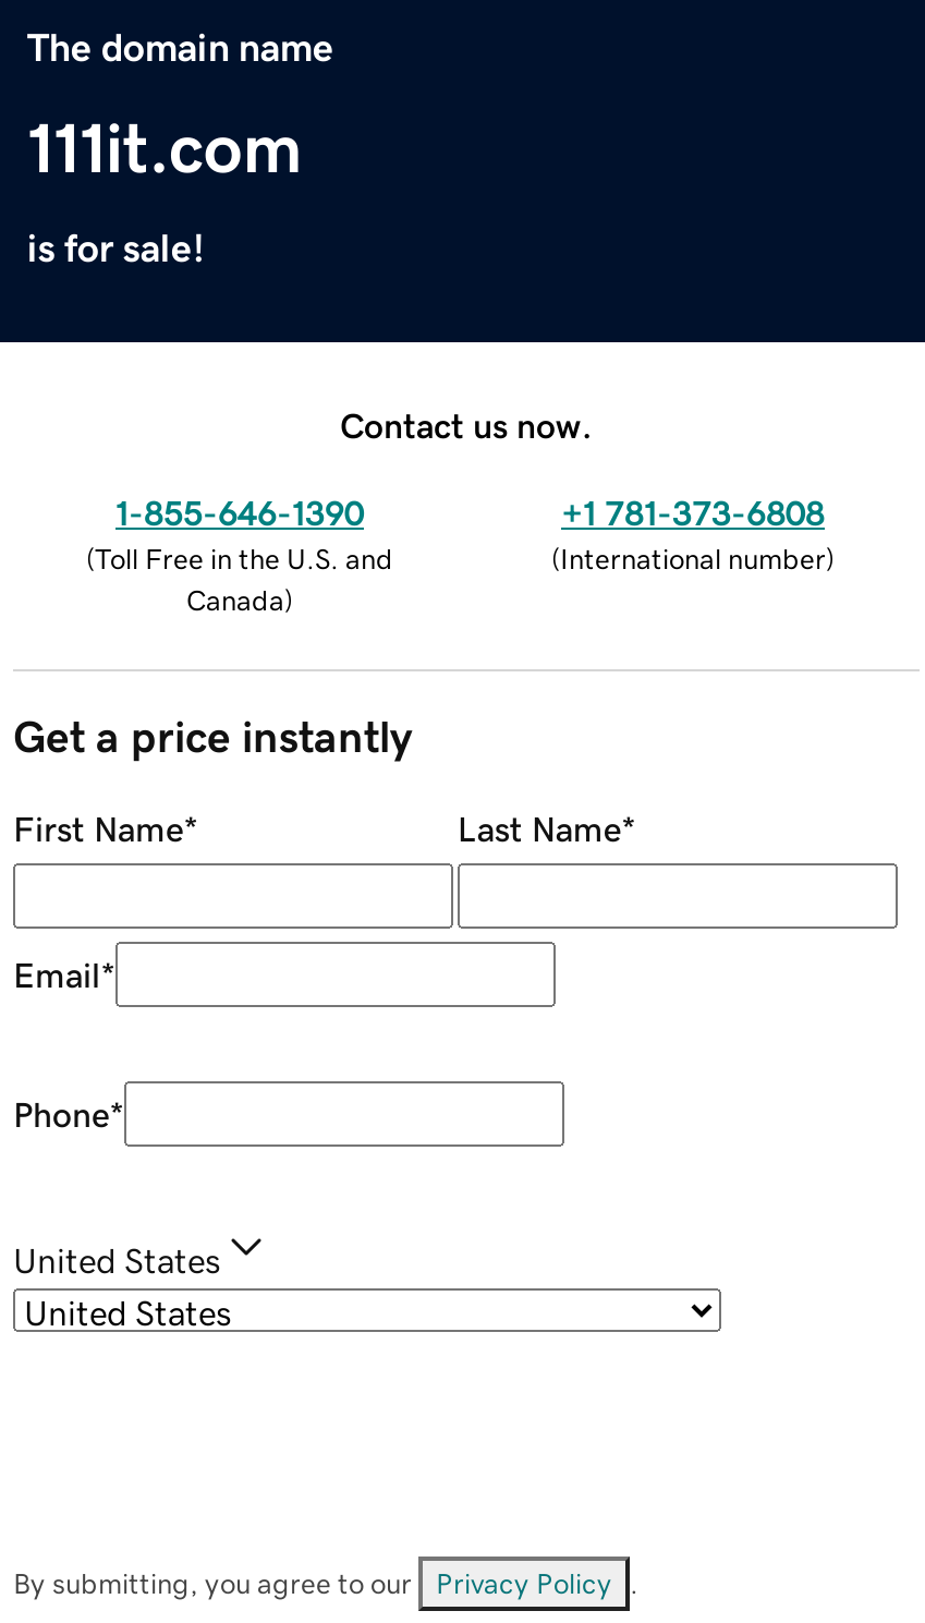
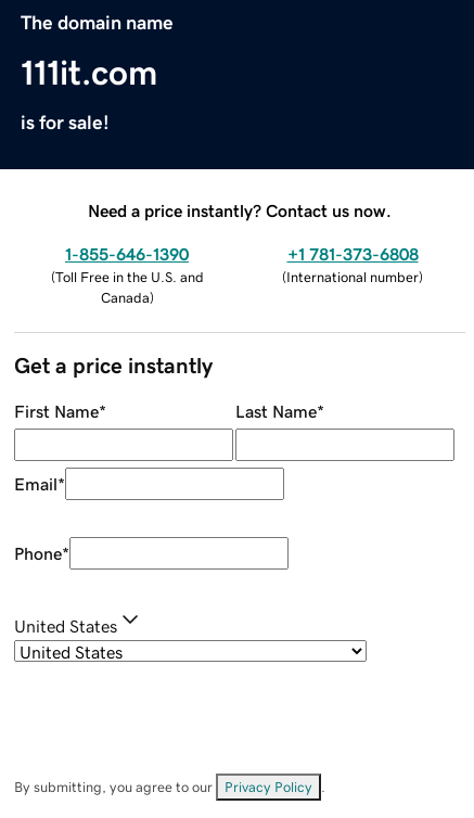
[340,407,593,442] Contact us now. -> [88,201,392,219] Need a price instantly? Contact us now.

